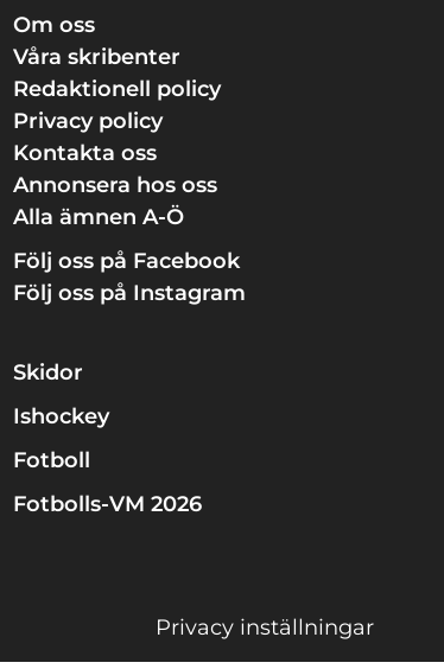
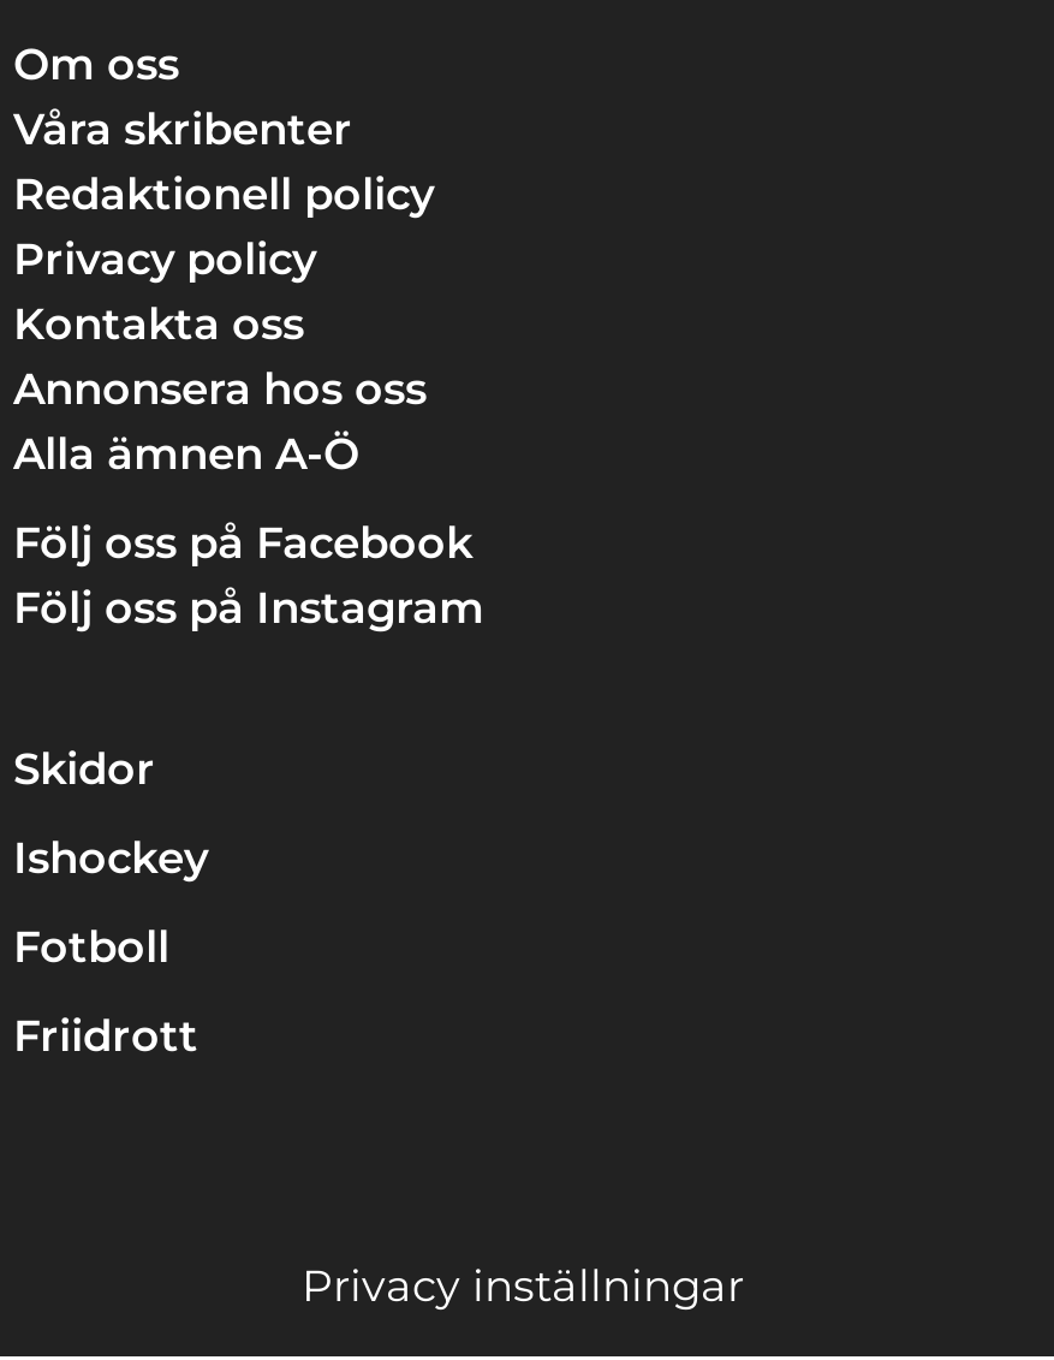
[13,492,202,518] Fotbolls-VM 2026 -> [13,1011,198,1064] Friidrott

